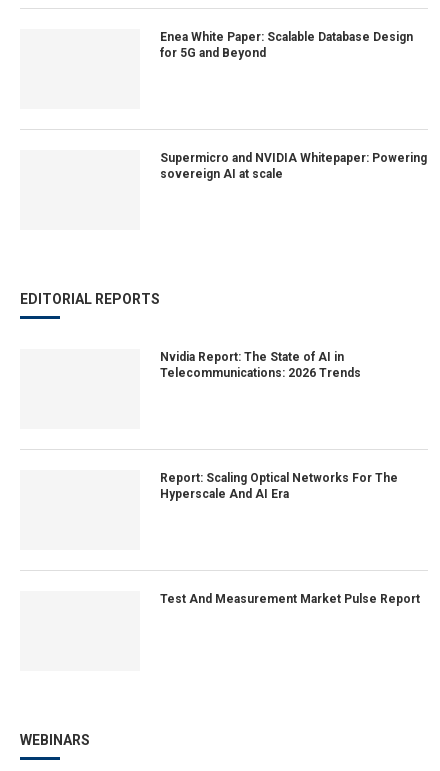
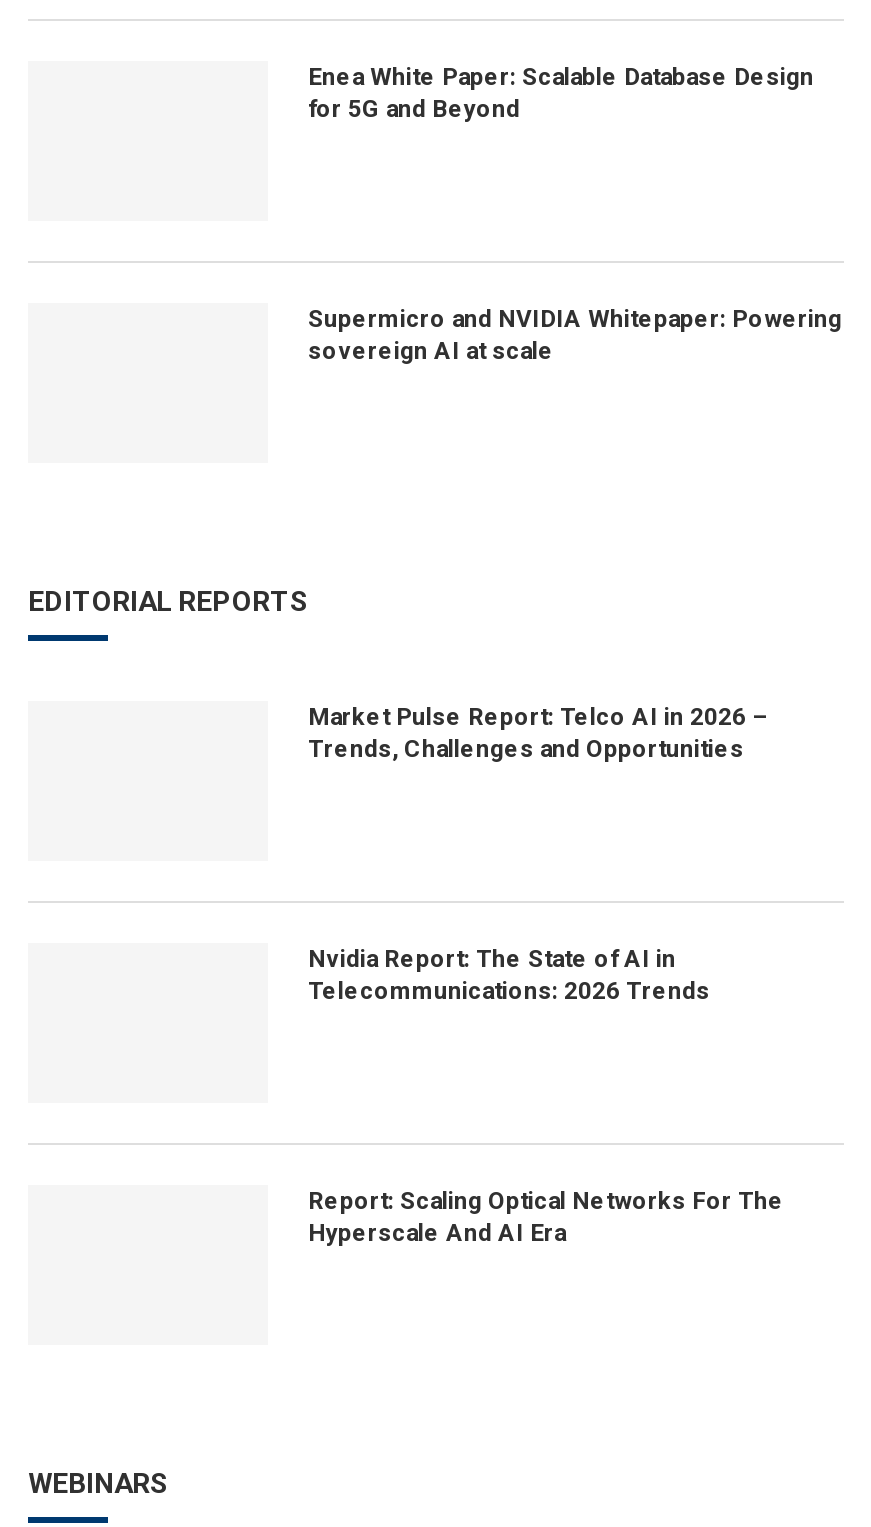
none -> [308,703,768,763] Market Pulse Report: Telco AI in 2026 – | Trends, Challenges and Opportunities
moved [160,350,398,501] -> [308,945,784,1247]: Nvidia Report: The State of AI in | Telecommunications: 2026 Trends | Report: Scaling Optical Networks For The | Hyperscale And AI Era
[160,592,420,606] Test And Measurement Market Pulse Report -> none

